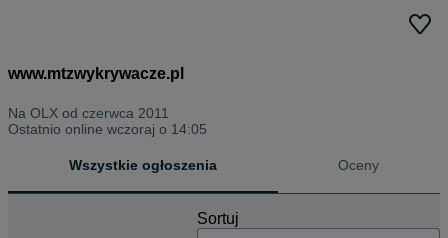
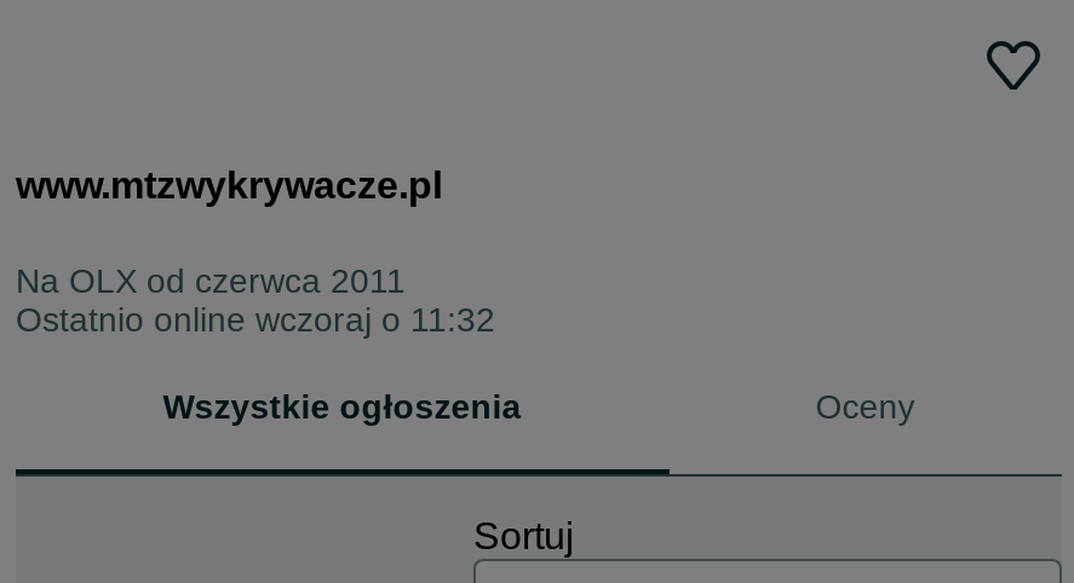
[8,120,207,136] Ostatnio online wczoraj o 14:05 -> [16,299,495,337] Ostatnio online wczoraj o 11:32

